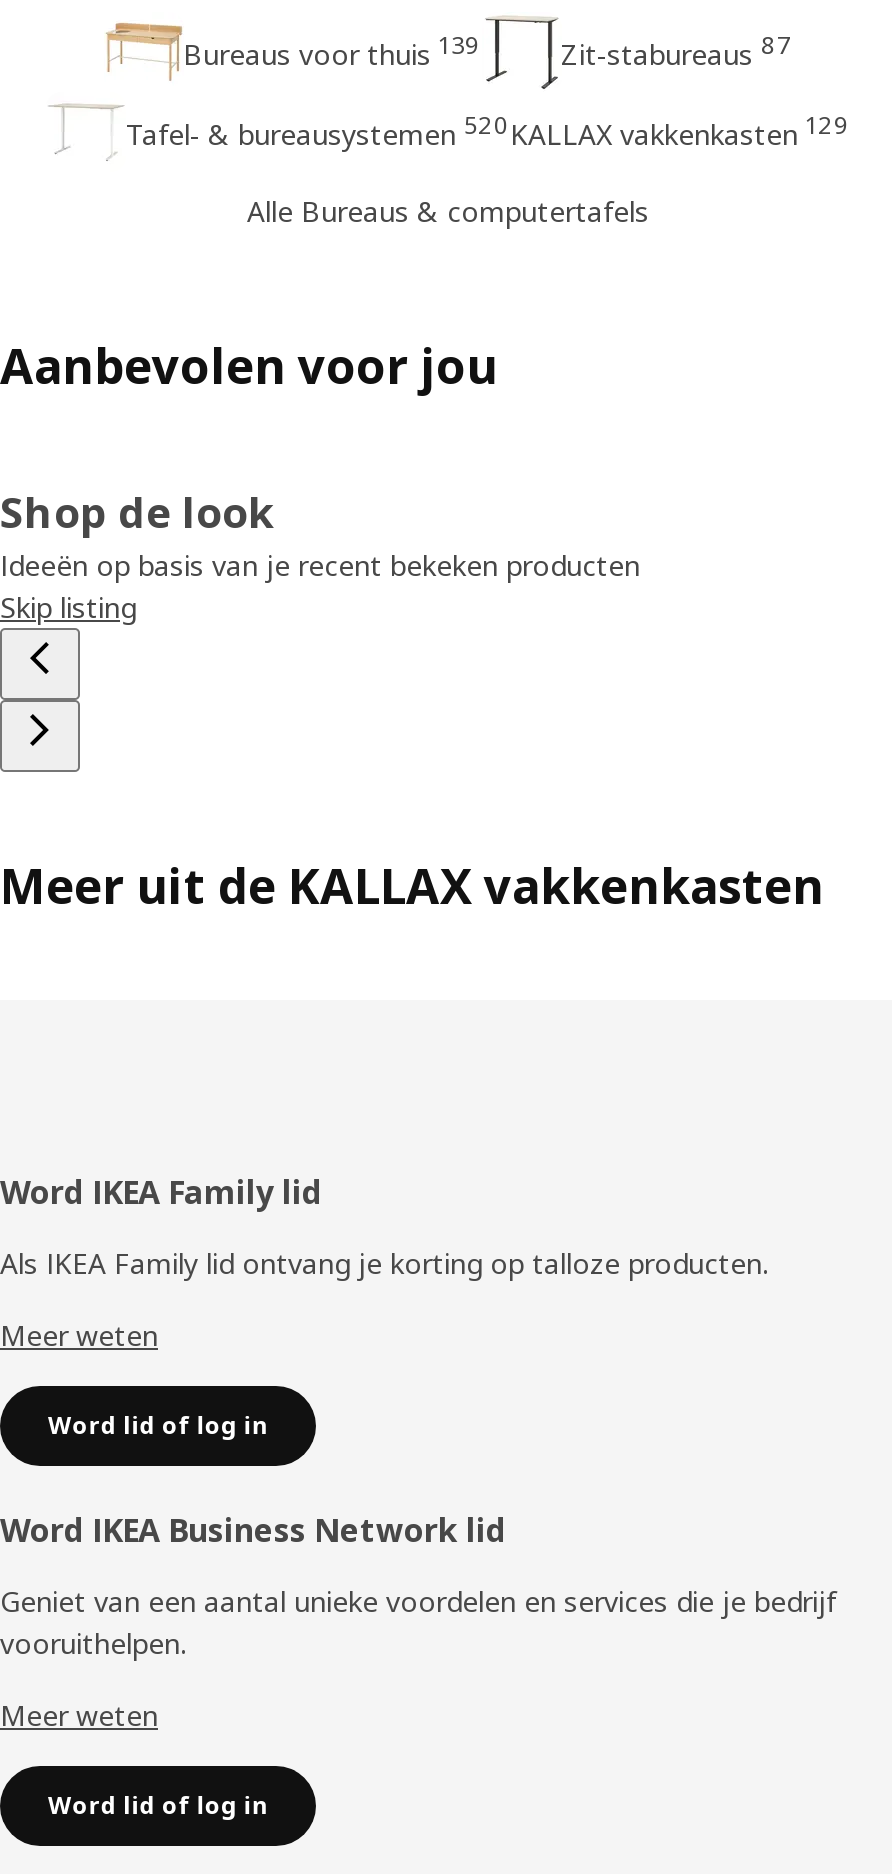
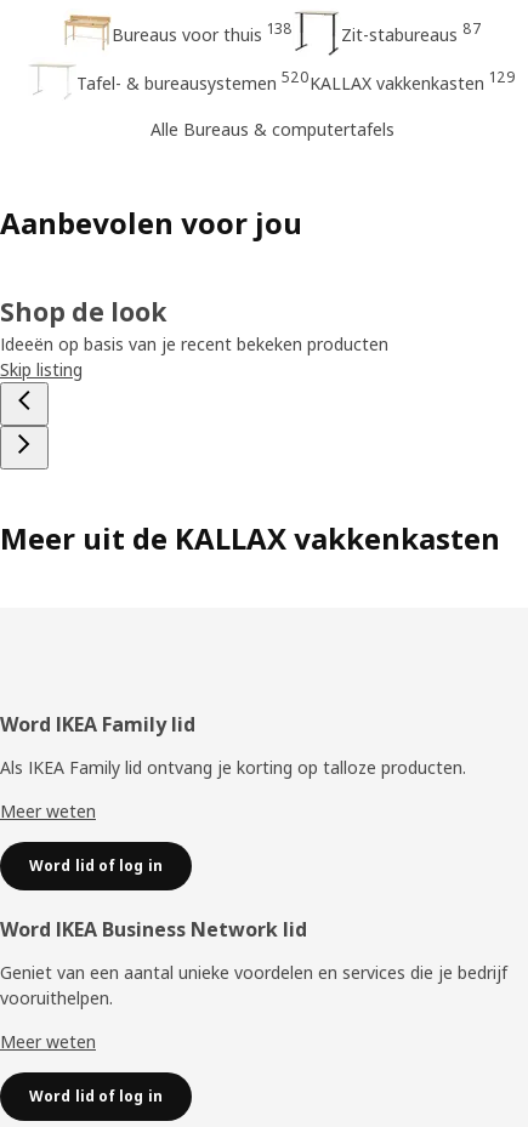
[183,28,481,73] Bureaus voor thuis 139 -> [111,18,292,45] Bureaus voor thuis 138

